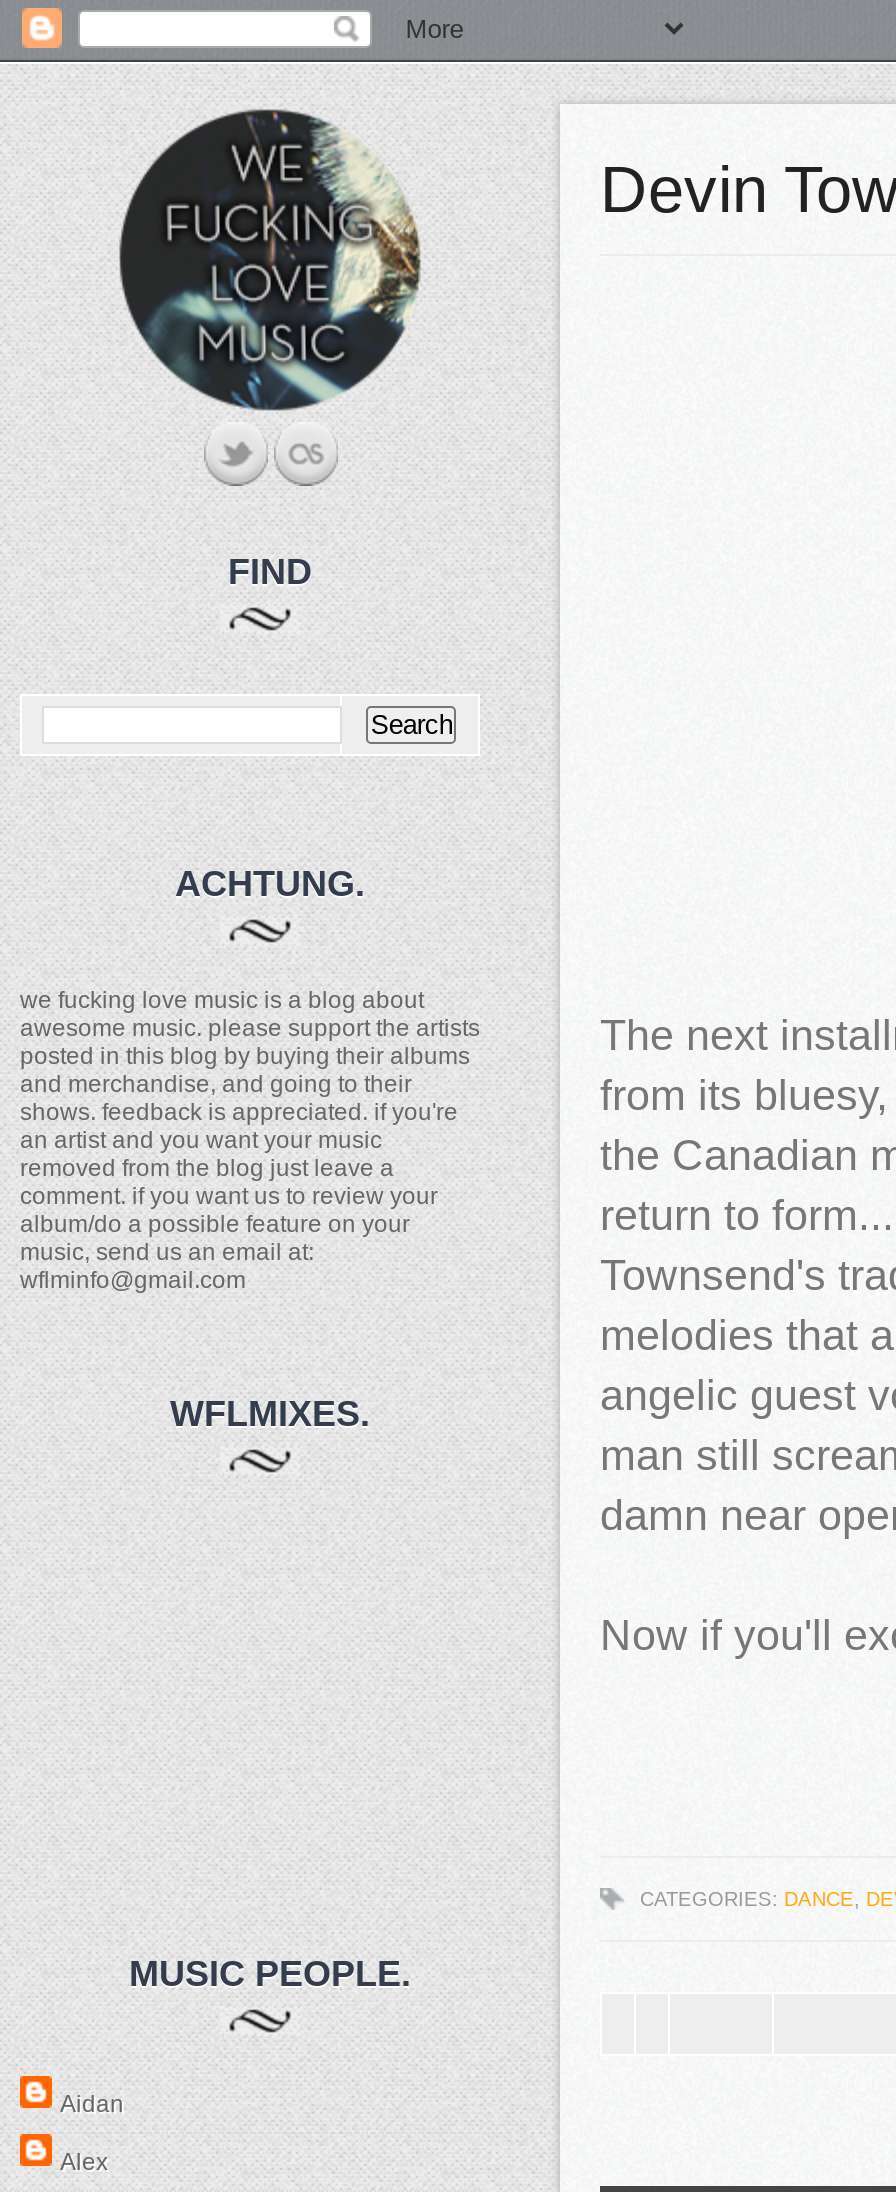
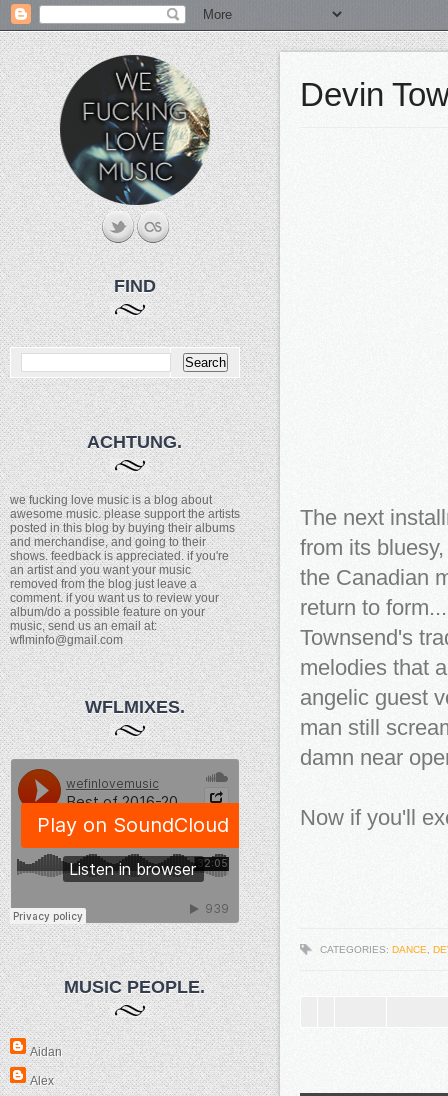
none -> [11,759,240,923] [image]

